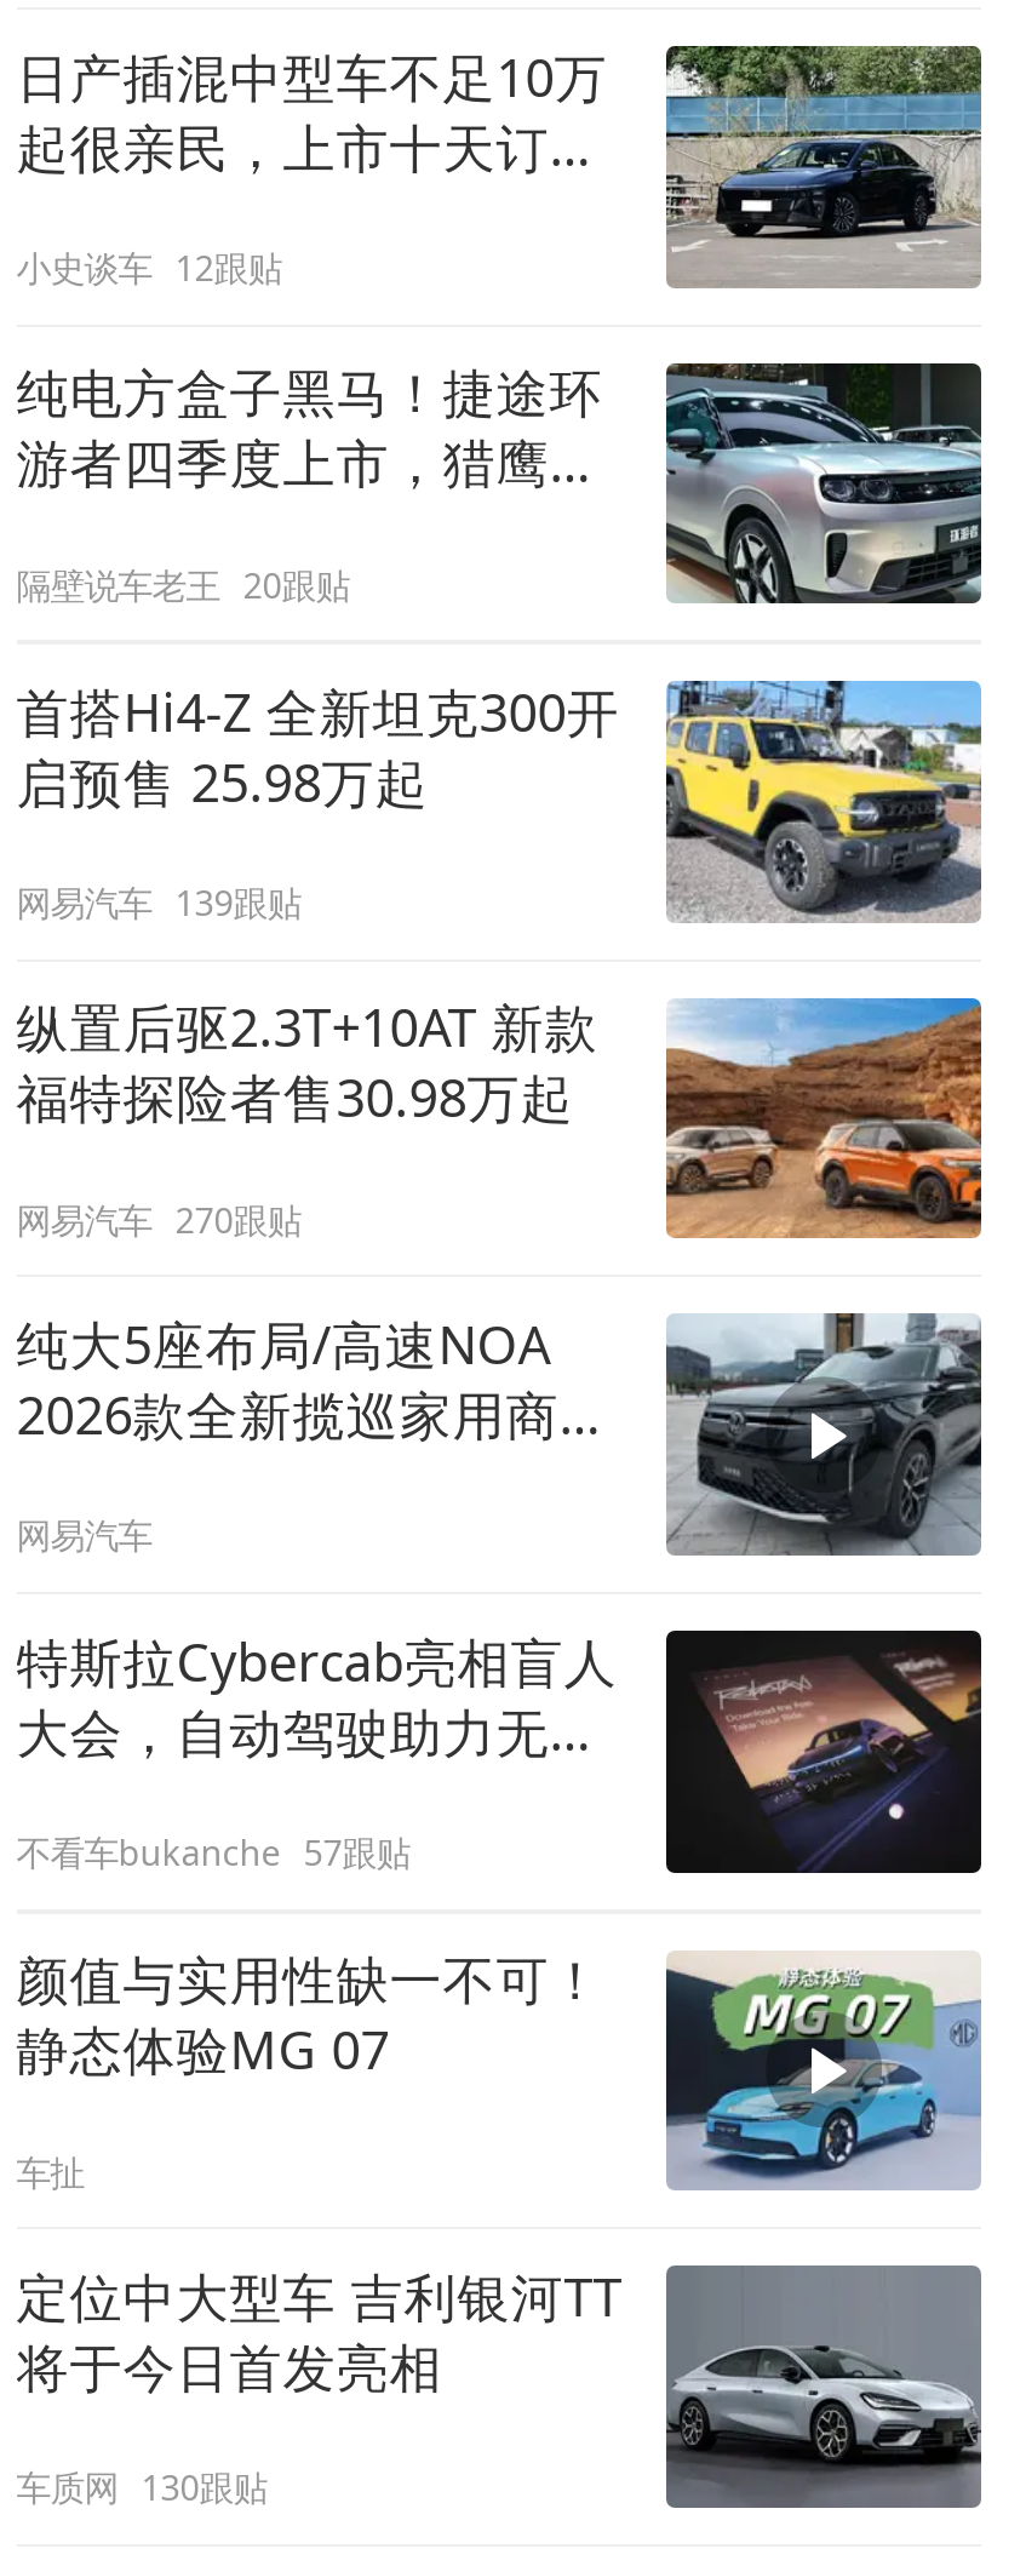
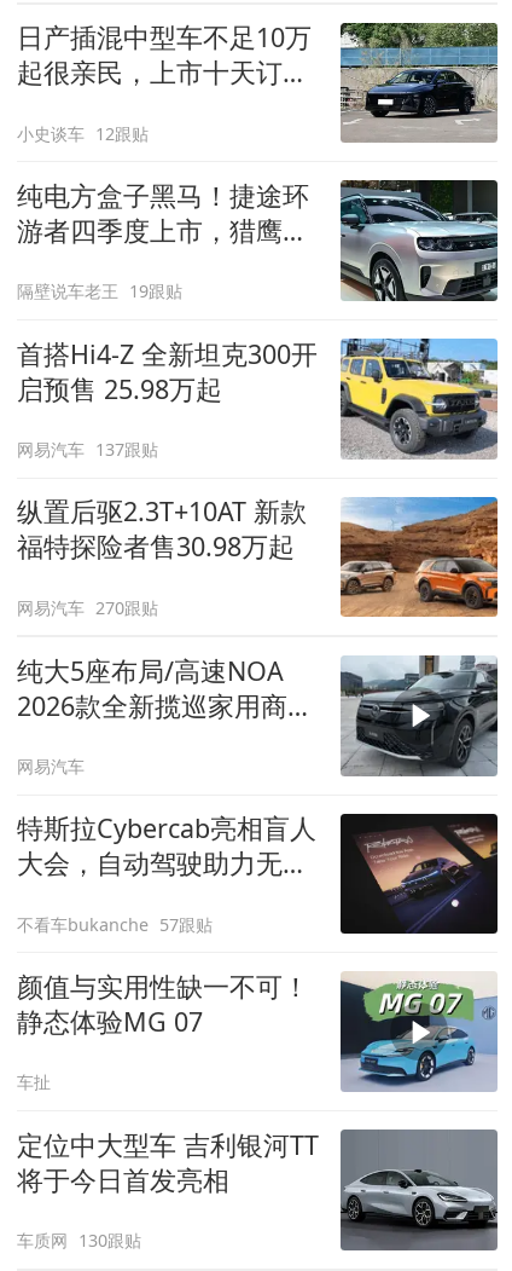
[16,561,350,607] 隔壁说车老王 20跟贴 -> [17,280,183,303] 隔壁说车老王 19跟贴
[16,880,301,926] 网易汽车 139跟贴 -> [17,438,159,461] 网易汽车 137跟贴

